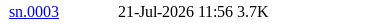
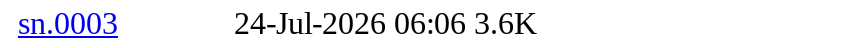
[118,3,269,20] 21-Jul-2026 11:56 3.7K -> [234,7,538,41] 24-Jul-2026 06:06 3.6K

